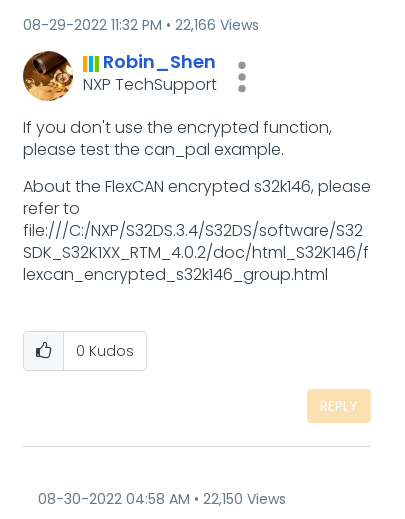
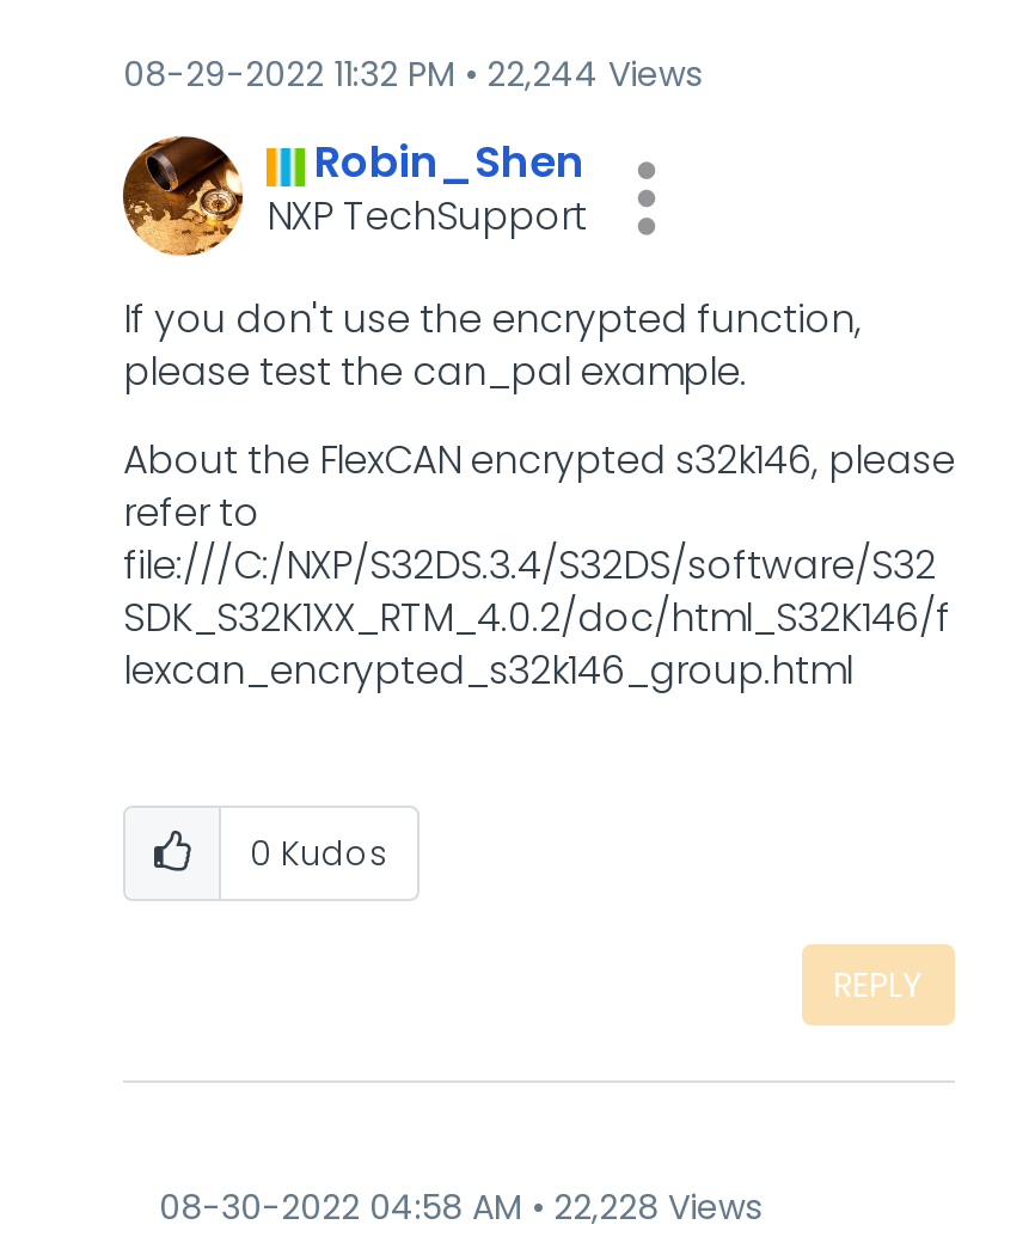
[23,15,259,35] 08-29-2022 11:32 PM 22,166 Views -> [123,50,702,98] 08-29-2022 11:32 PM 22,244 Views
[38,489,286,509] 08-30-2022 04:58 AM 22,150 Views -> [159,1183,761,1231] 08-30-2022 04:58 AM 22,228 Views

